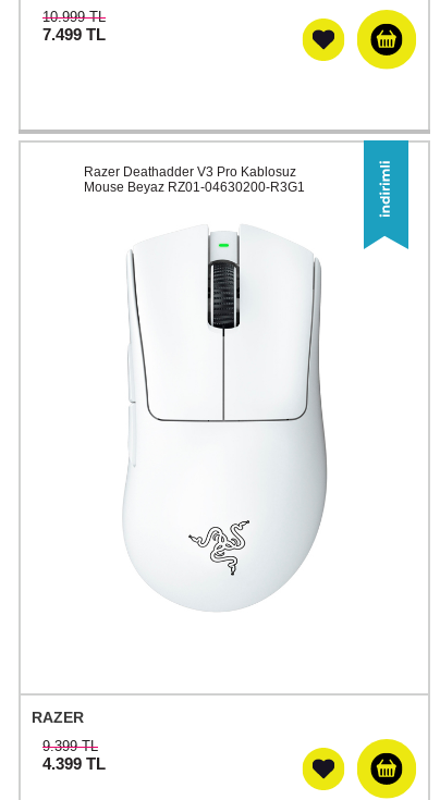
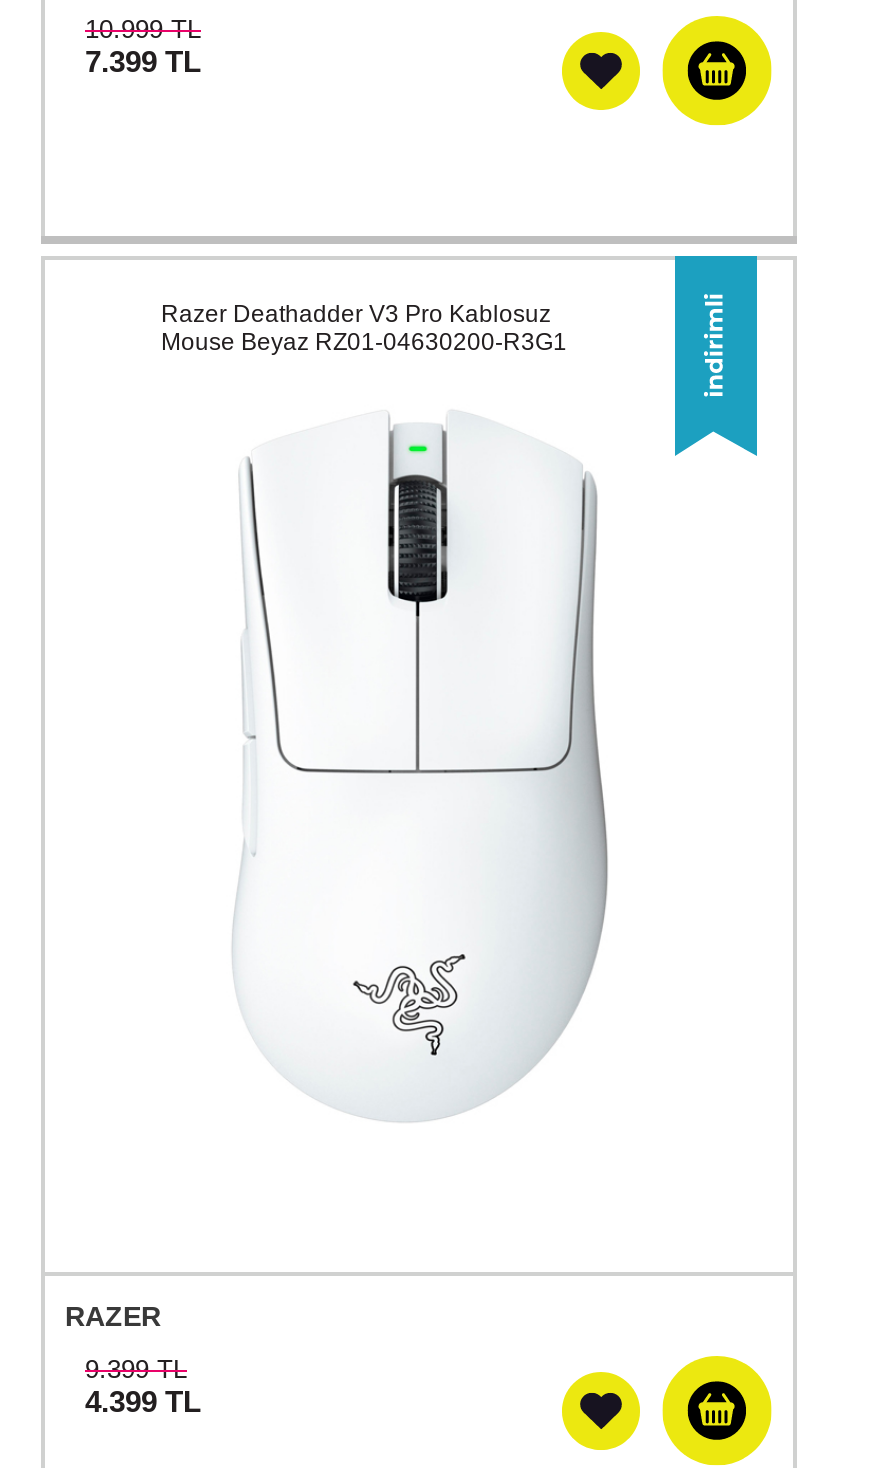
[42,25,106,43] 7.499 TL -> [85,44,201,78] 7.399 TL

